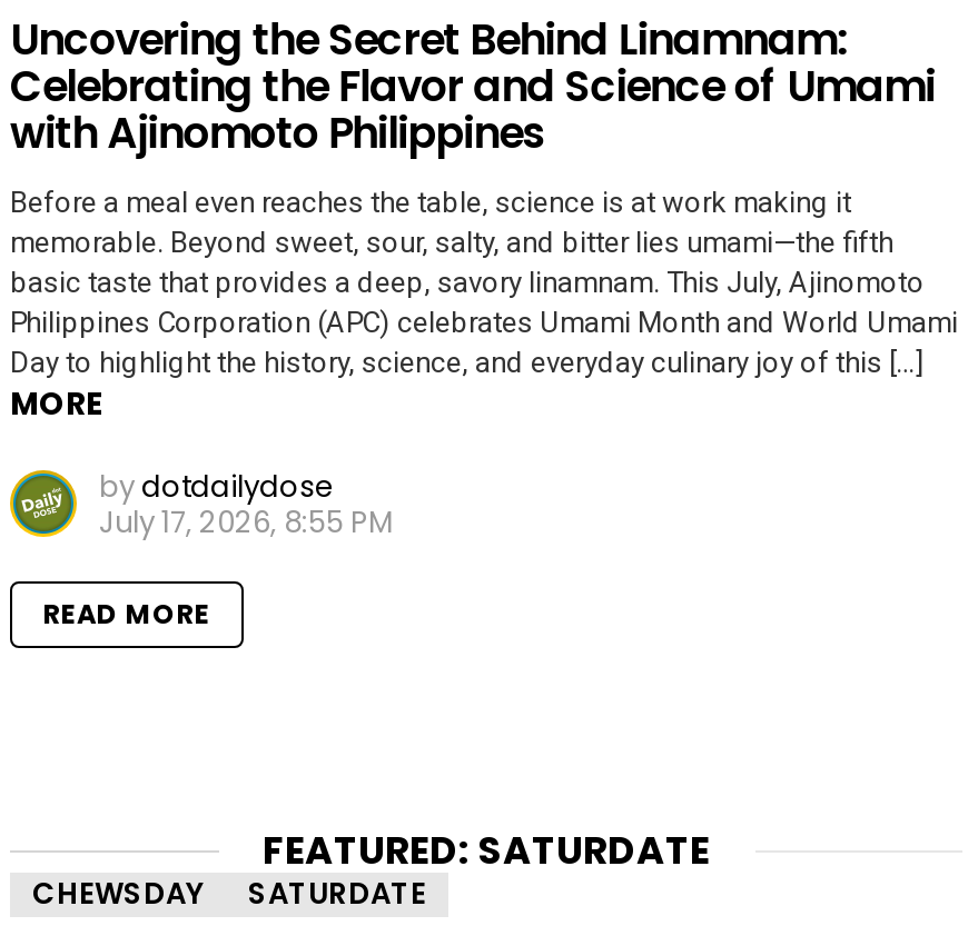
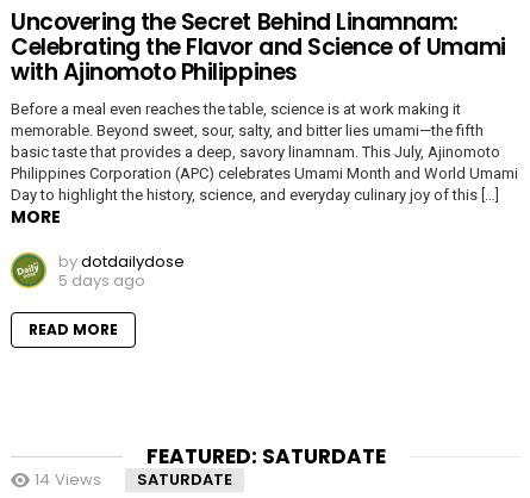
[99,501,393,544] July 17, 2026, 8:55 PM -> [58,269,145,292] 5 days ago
[32,873,204,915] CHEWSDAY -> [35,468,101,491] 14 Views

